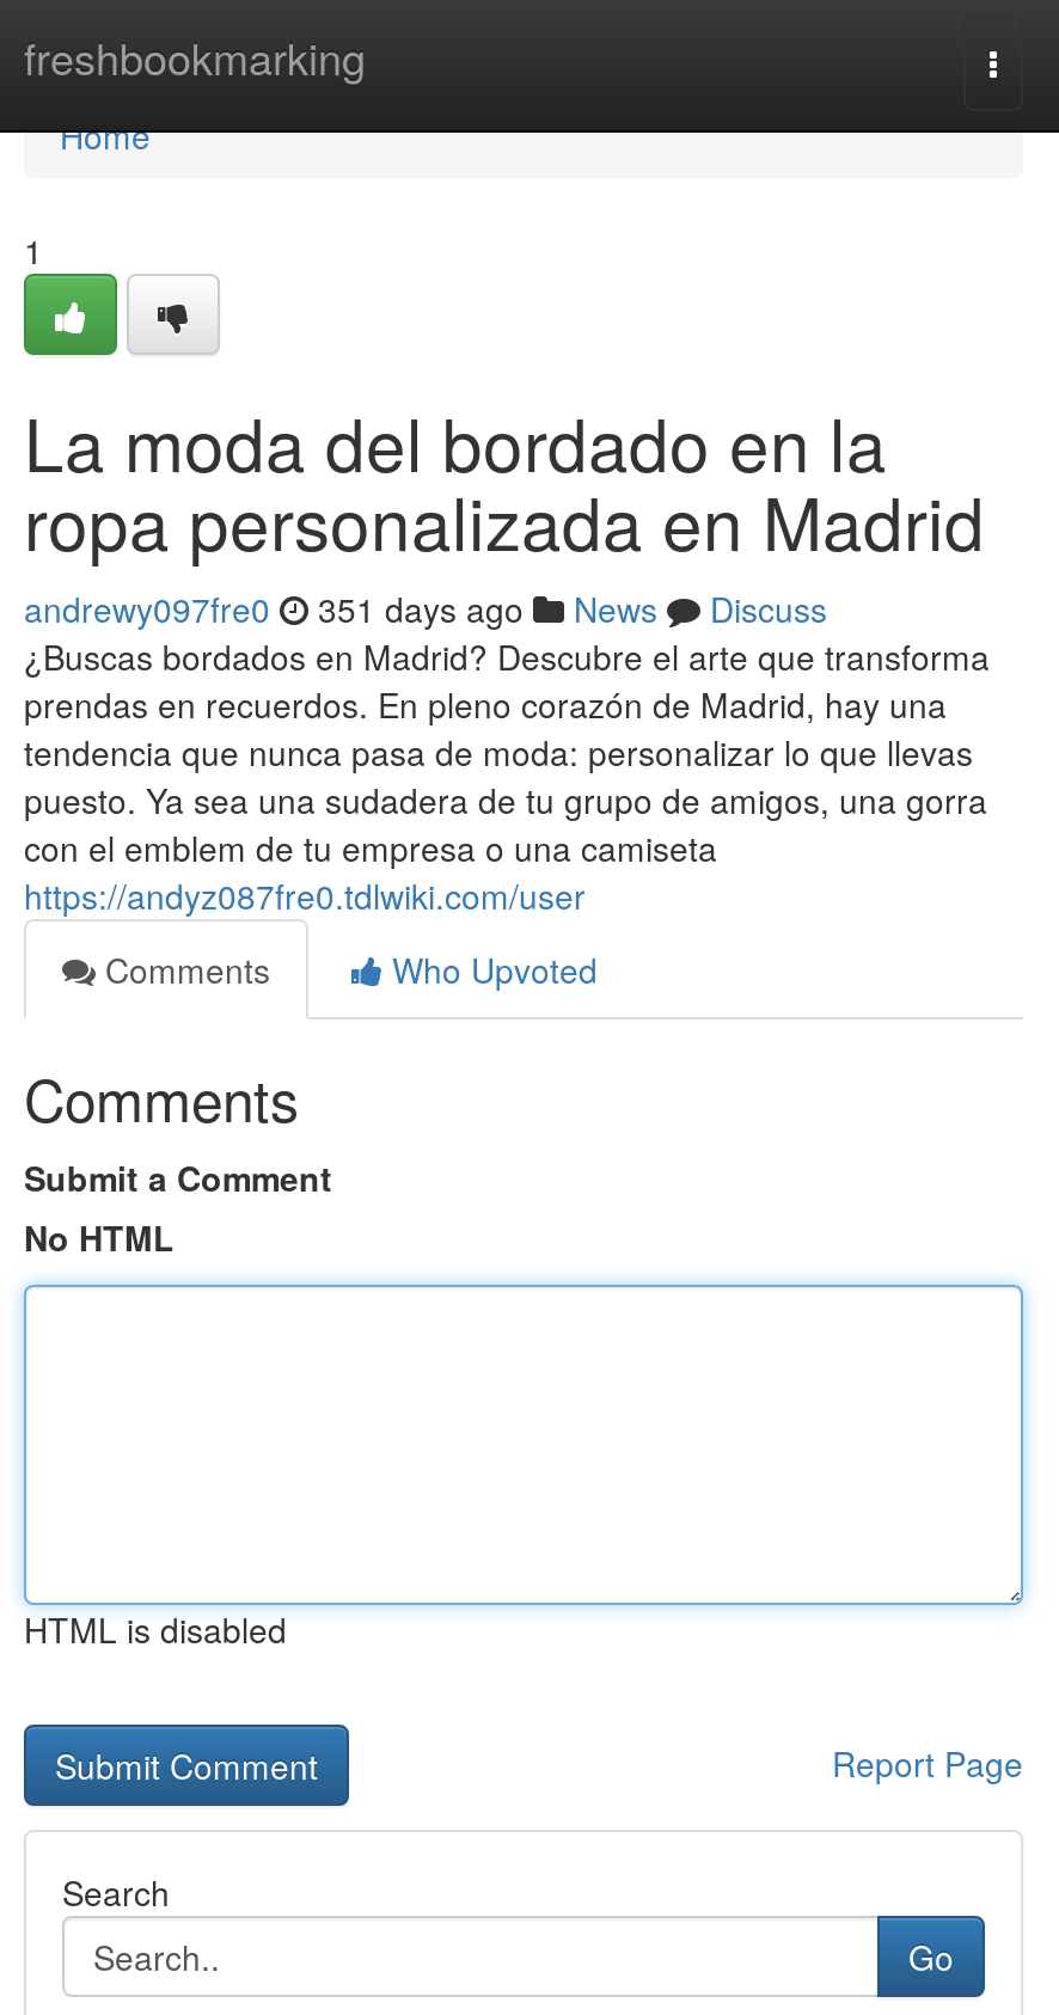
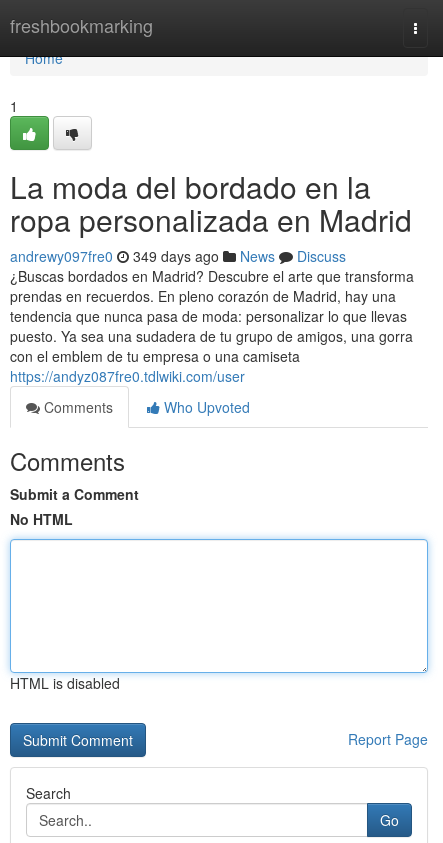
[24,584,827,632] andrewy097fre0 351 days ago News Discuss -> [10,246,346,266] andrewy097fre0 349 days ago News Discuss

